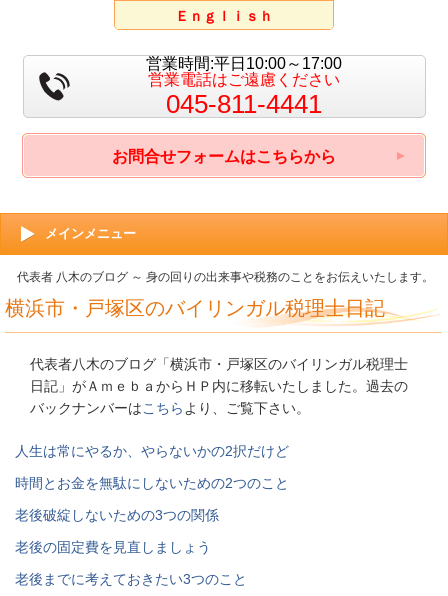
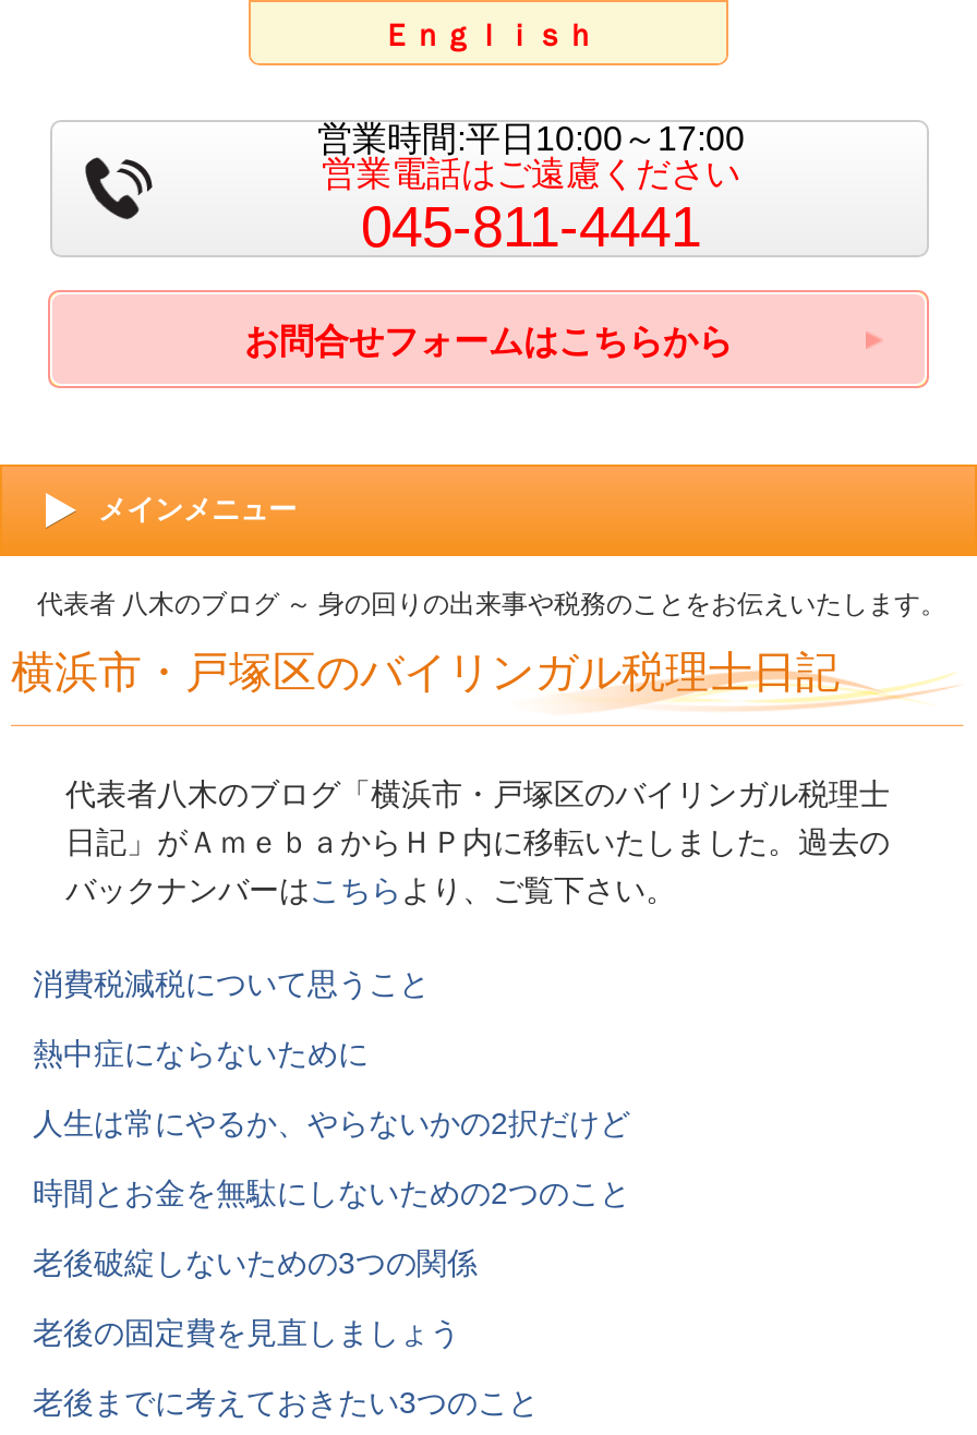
none -> [33,966,430,1071] 消費税減税について思うこと | 熱中症にならないために

